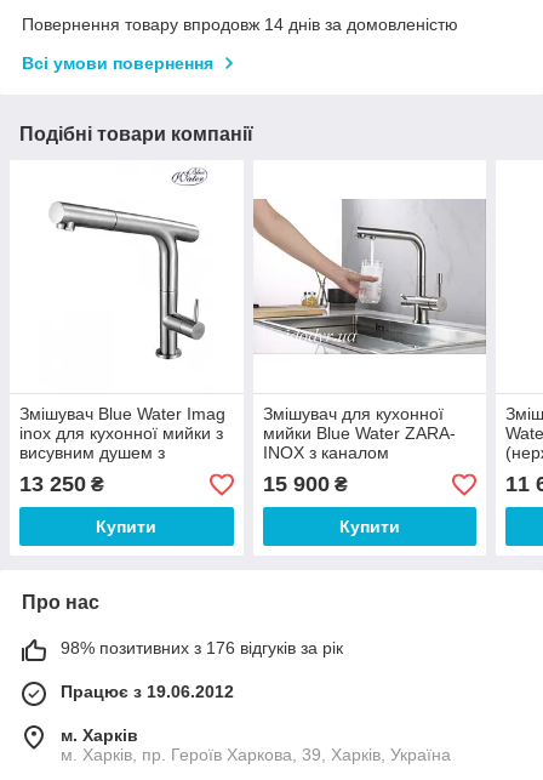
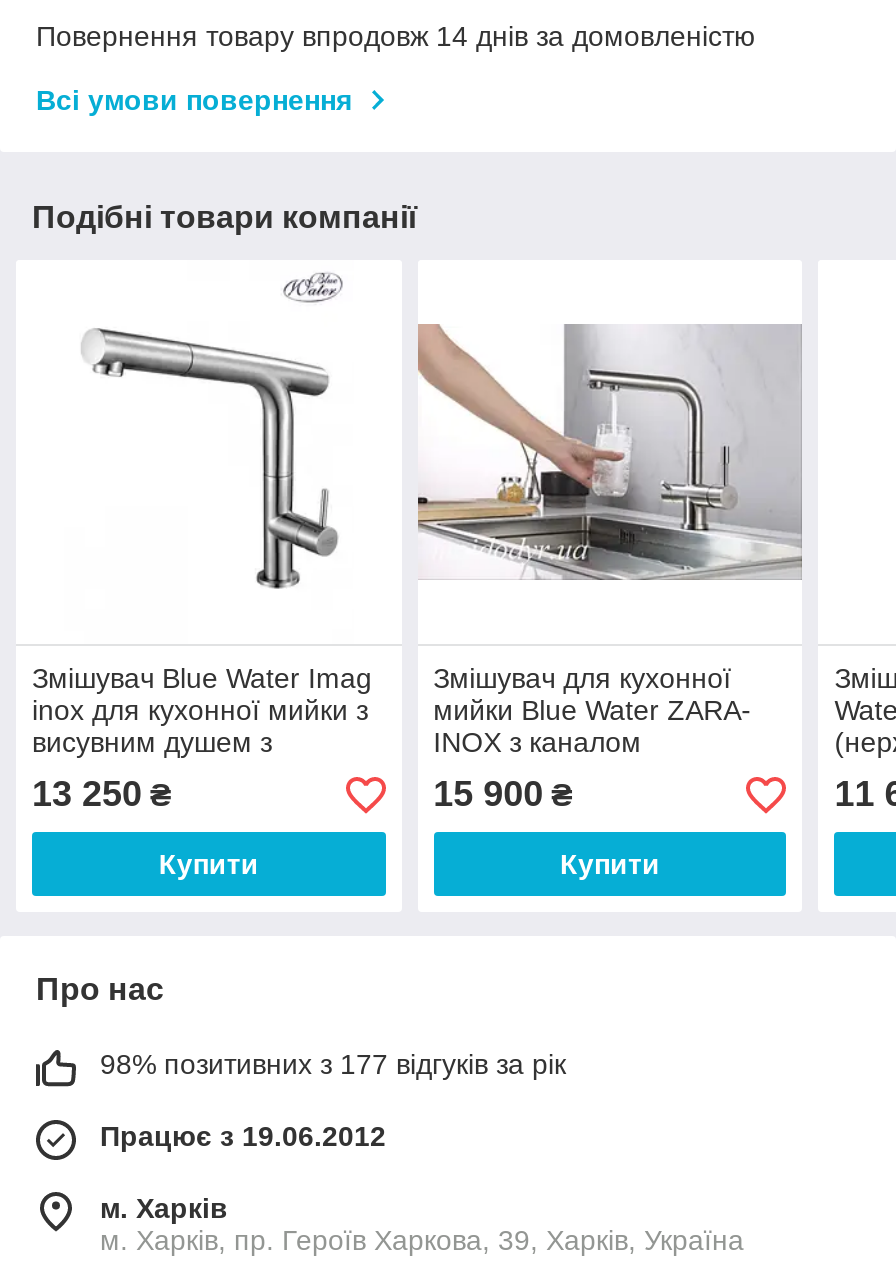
[61,639,343,658] 98% позитивних з 176 відгуків за рік -> [100,1049,566,1081] 98% позитивних з 177 відгуків за рік

